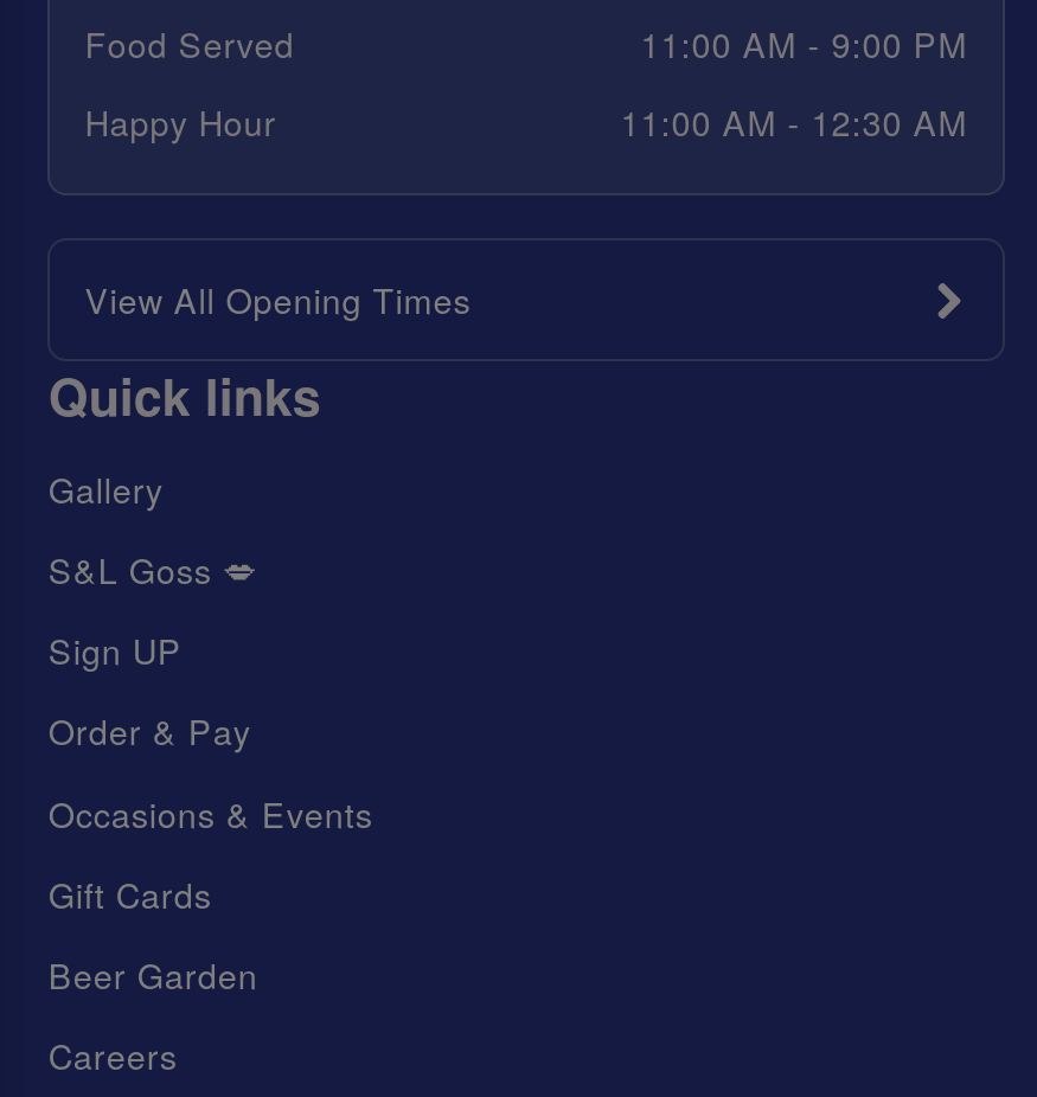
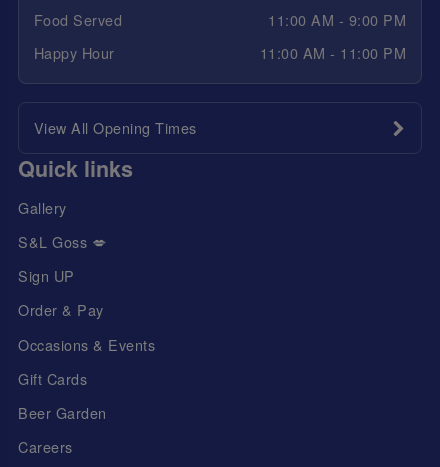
[620,95,968,145] 11:00 AM - 12:30 AM -> [260,42,406,63] 11:00 AM - 11:00 PM

